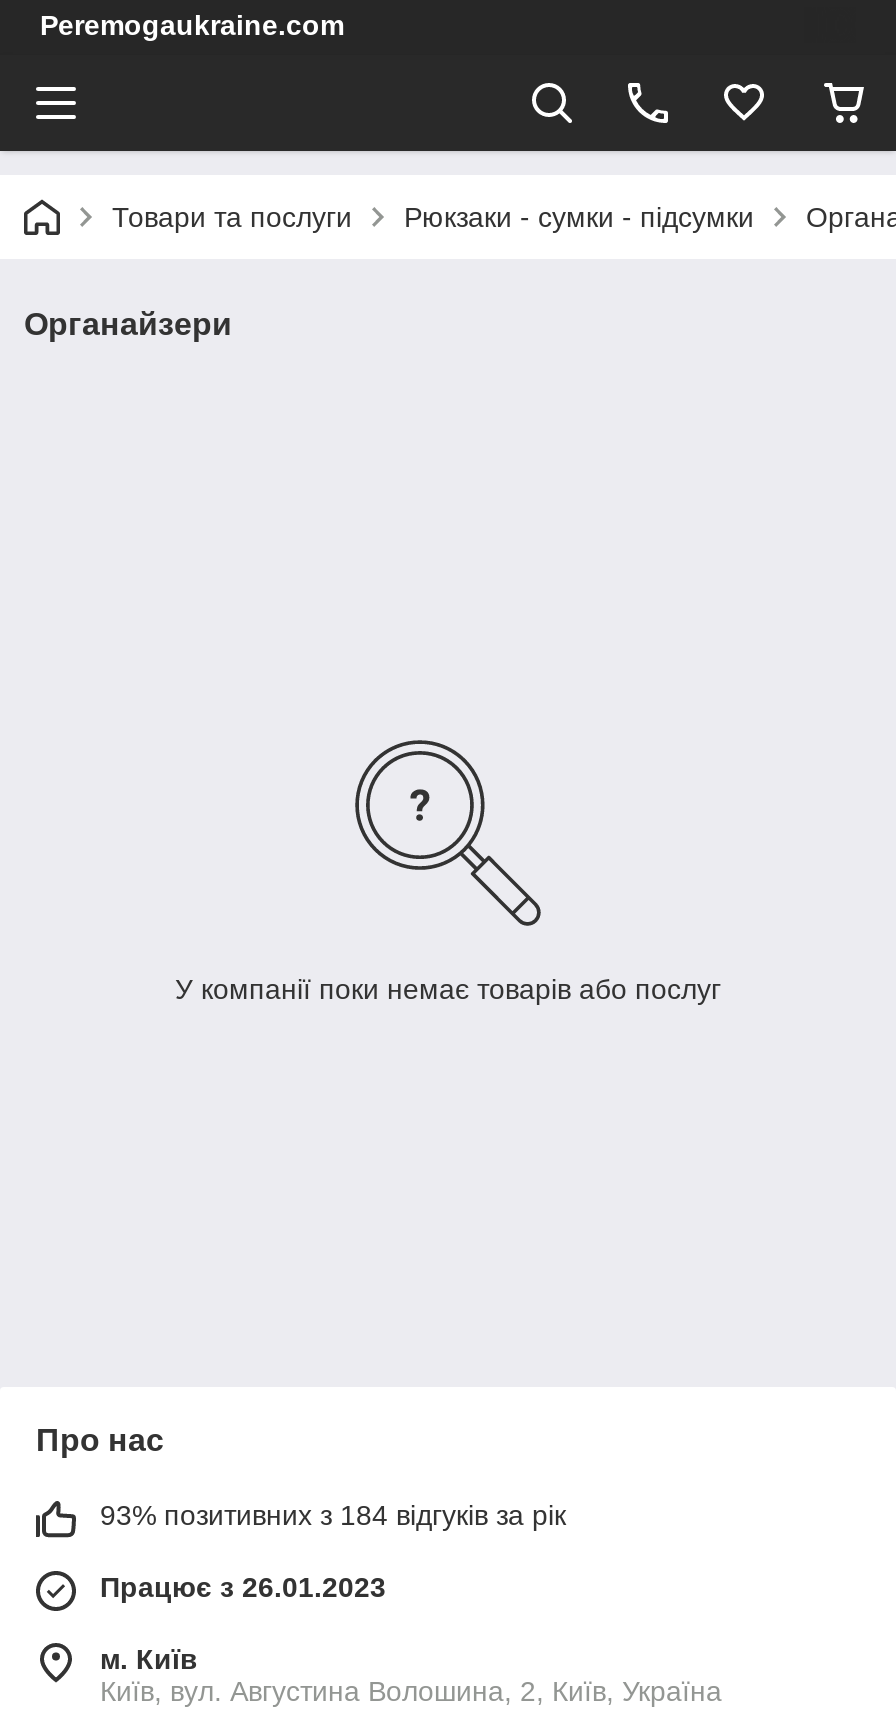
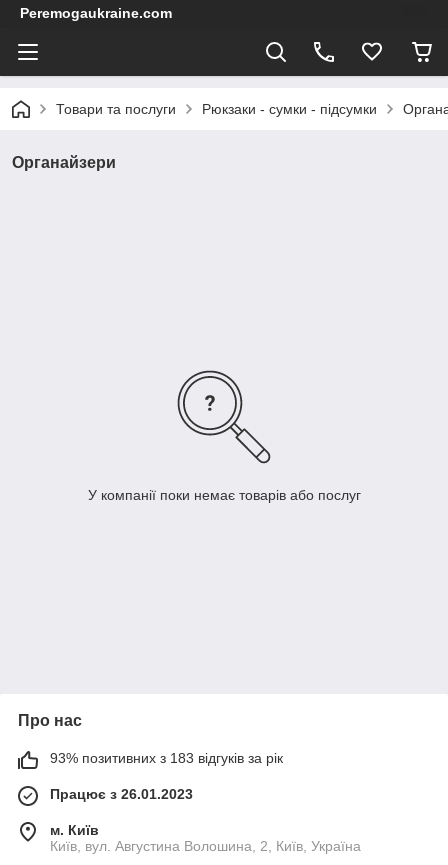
[100,1500,566,1532] 93% позитивних з 184 відгуків за рік -> [50,750,283,766] 93% позитивних з 183 відгуків за рік

